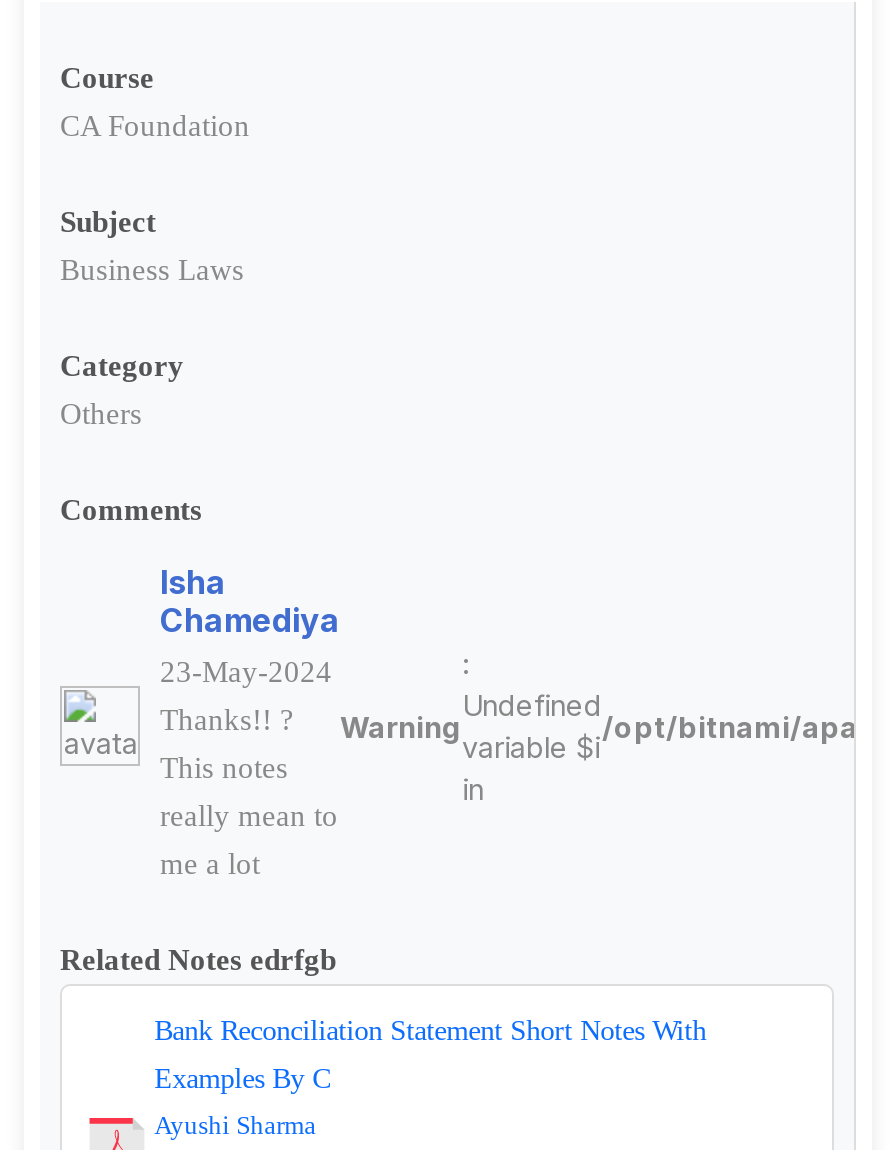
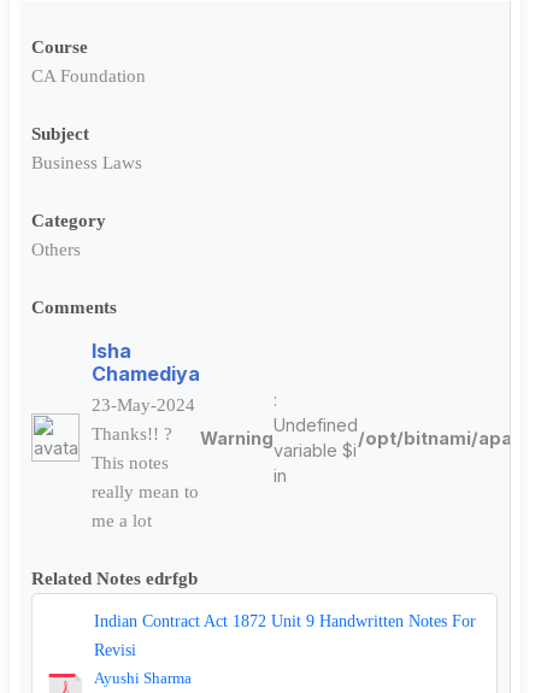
[154,1014,706,1046] Bank Reconciliation Statement Short Notes With -> [94,611,476,630] Indian Contract Act 1872 Unit 9 Handwritten Notes For
[154,1062,330,1094] Examples By C -> [94,640,136,659] Revisi

